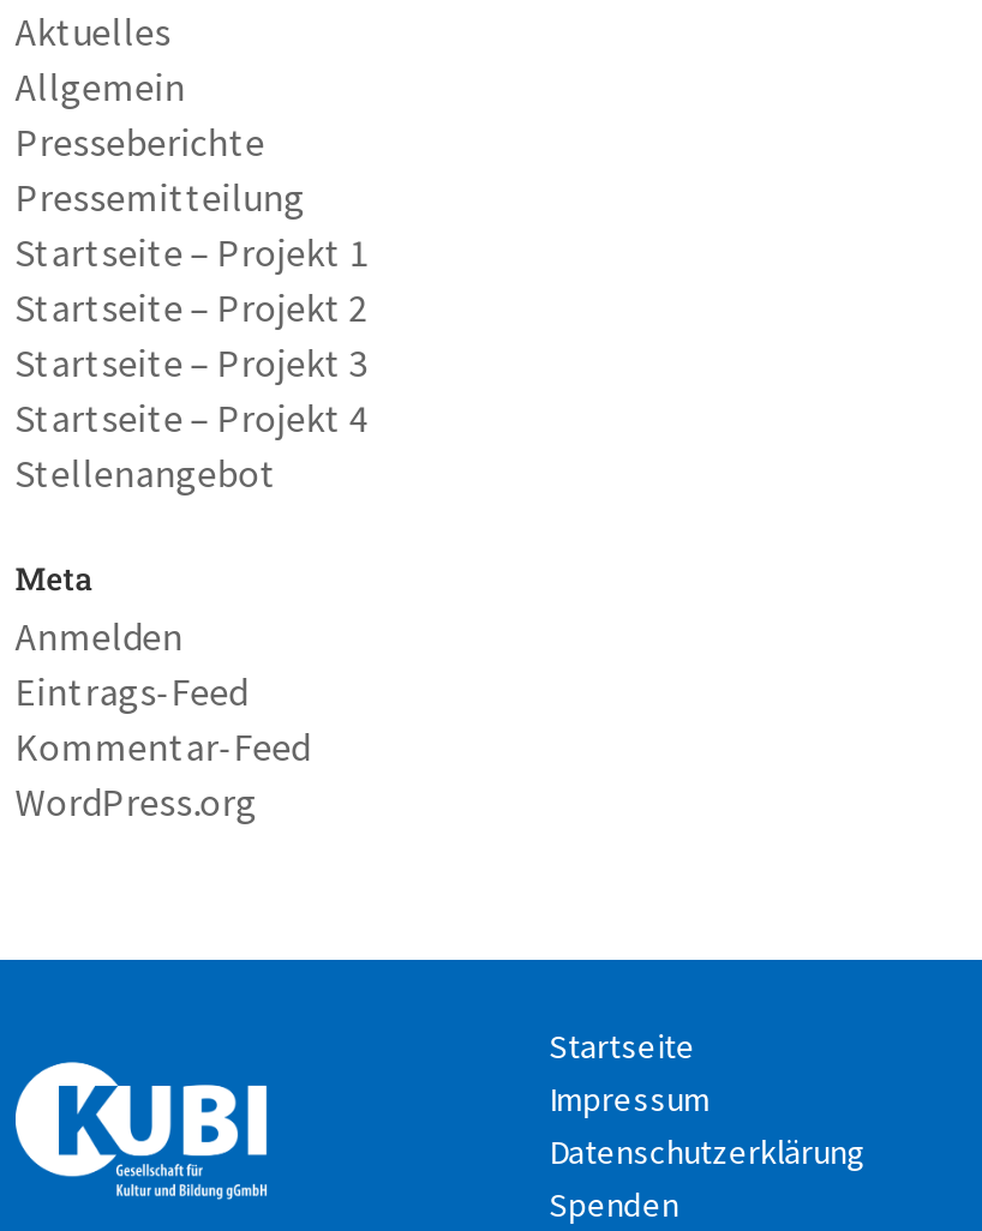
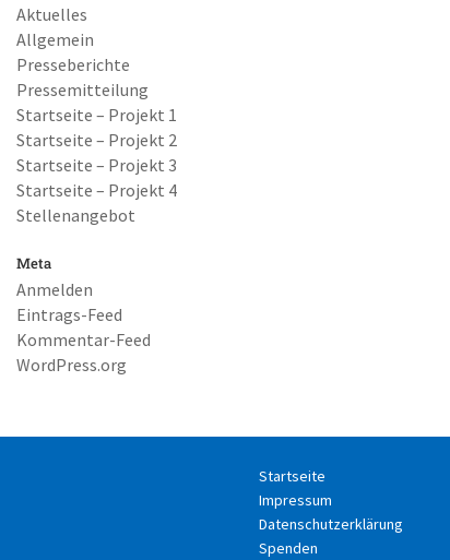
[13,1058,270,1200] [image] -> none

